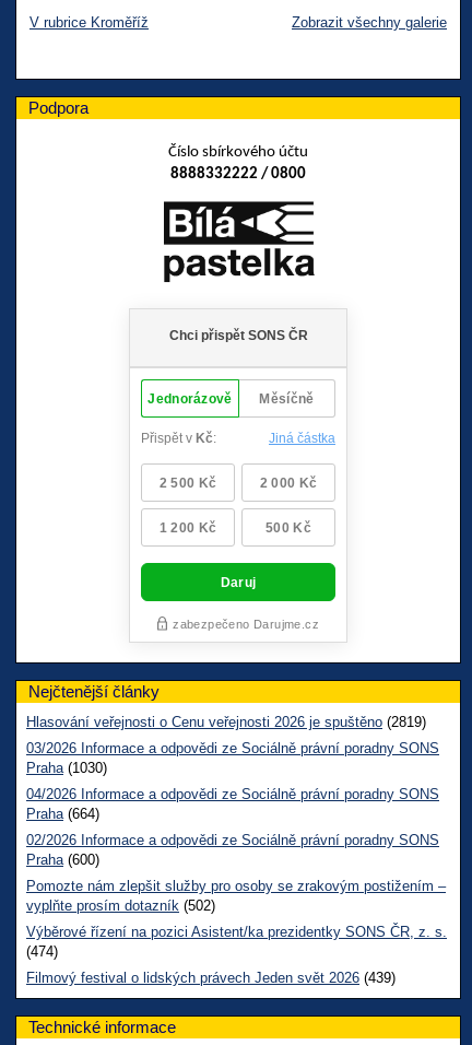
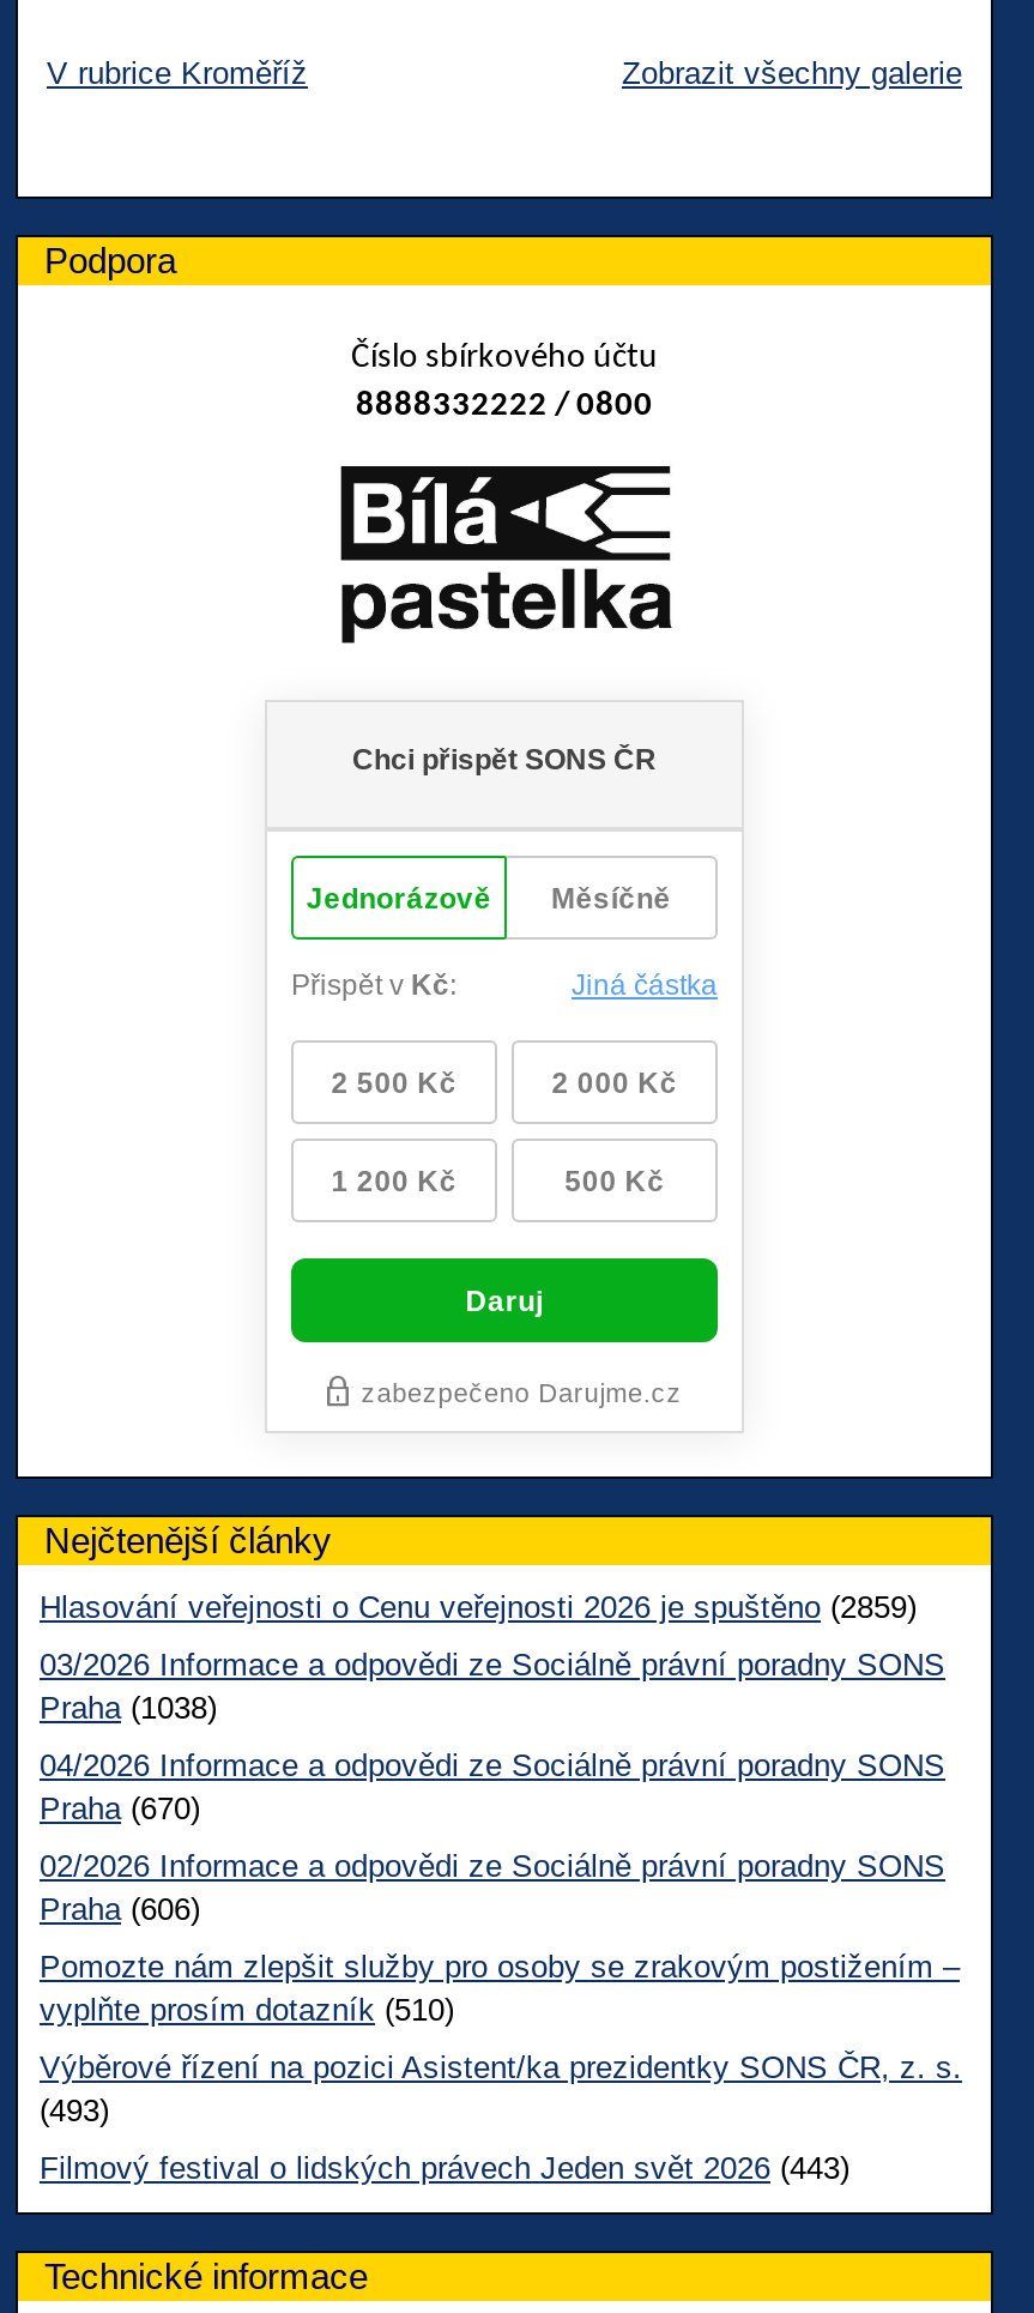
[26,714,426,731] Hlasování veřejnosti o Cenu veřejnosti 2026 je spuštěno (2819) -> [40,1590,917,1626] Hlasování veřejnosti o Cenu veřejnosti 2026 je spuštěno (2859)
[26,760,107,776] Praha (1030) -> [40,1691,217,1726] Praha (1038)
[26,806,99,822] Praha (664) -> [40,1791,200,1827] Praha (670)
[26,852,99,868] Praha (600) -> [40,1892,200,1928] Praha (606)
[26,898,215,914] vyplňte prosím dotazník (502) -> [40,1993,454,2028] vyplňte prosím dotazník (510)
[26,944,58,960] (474) -> [40,2093,109,2129] (493)
[26,970,396,986] Filmový festival o lidských právech Jeden svět 2026 (439) -> [40,2151,849,2187] Filmový festival o lidských právech Jeden svět 2026 (443)

